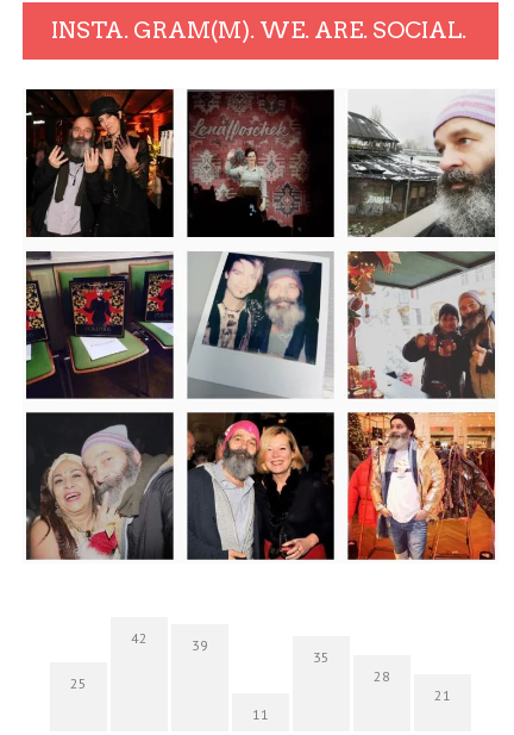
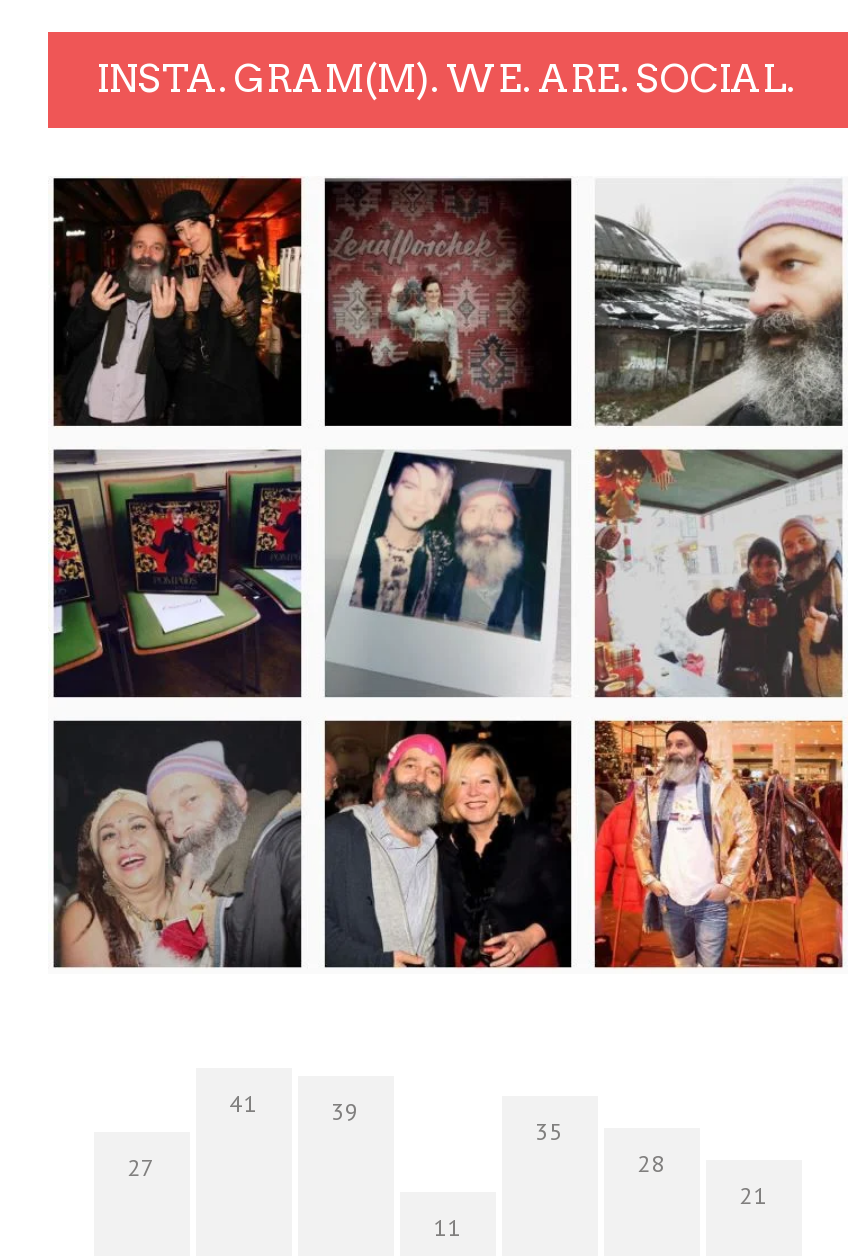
[130,629,147,646] 42 -> [229,1088,257,1118] 41
[70,675,86,693] 25 -> [127,1152,155,1182] 27

